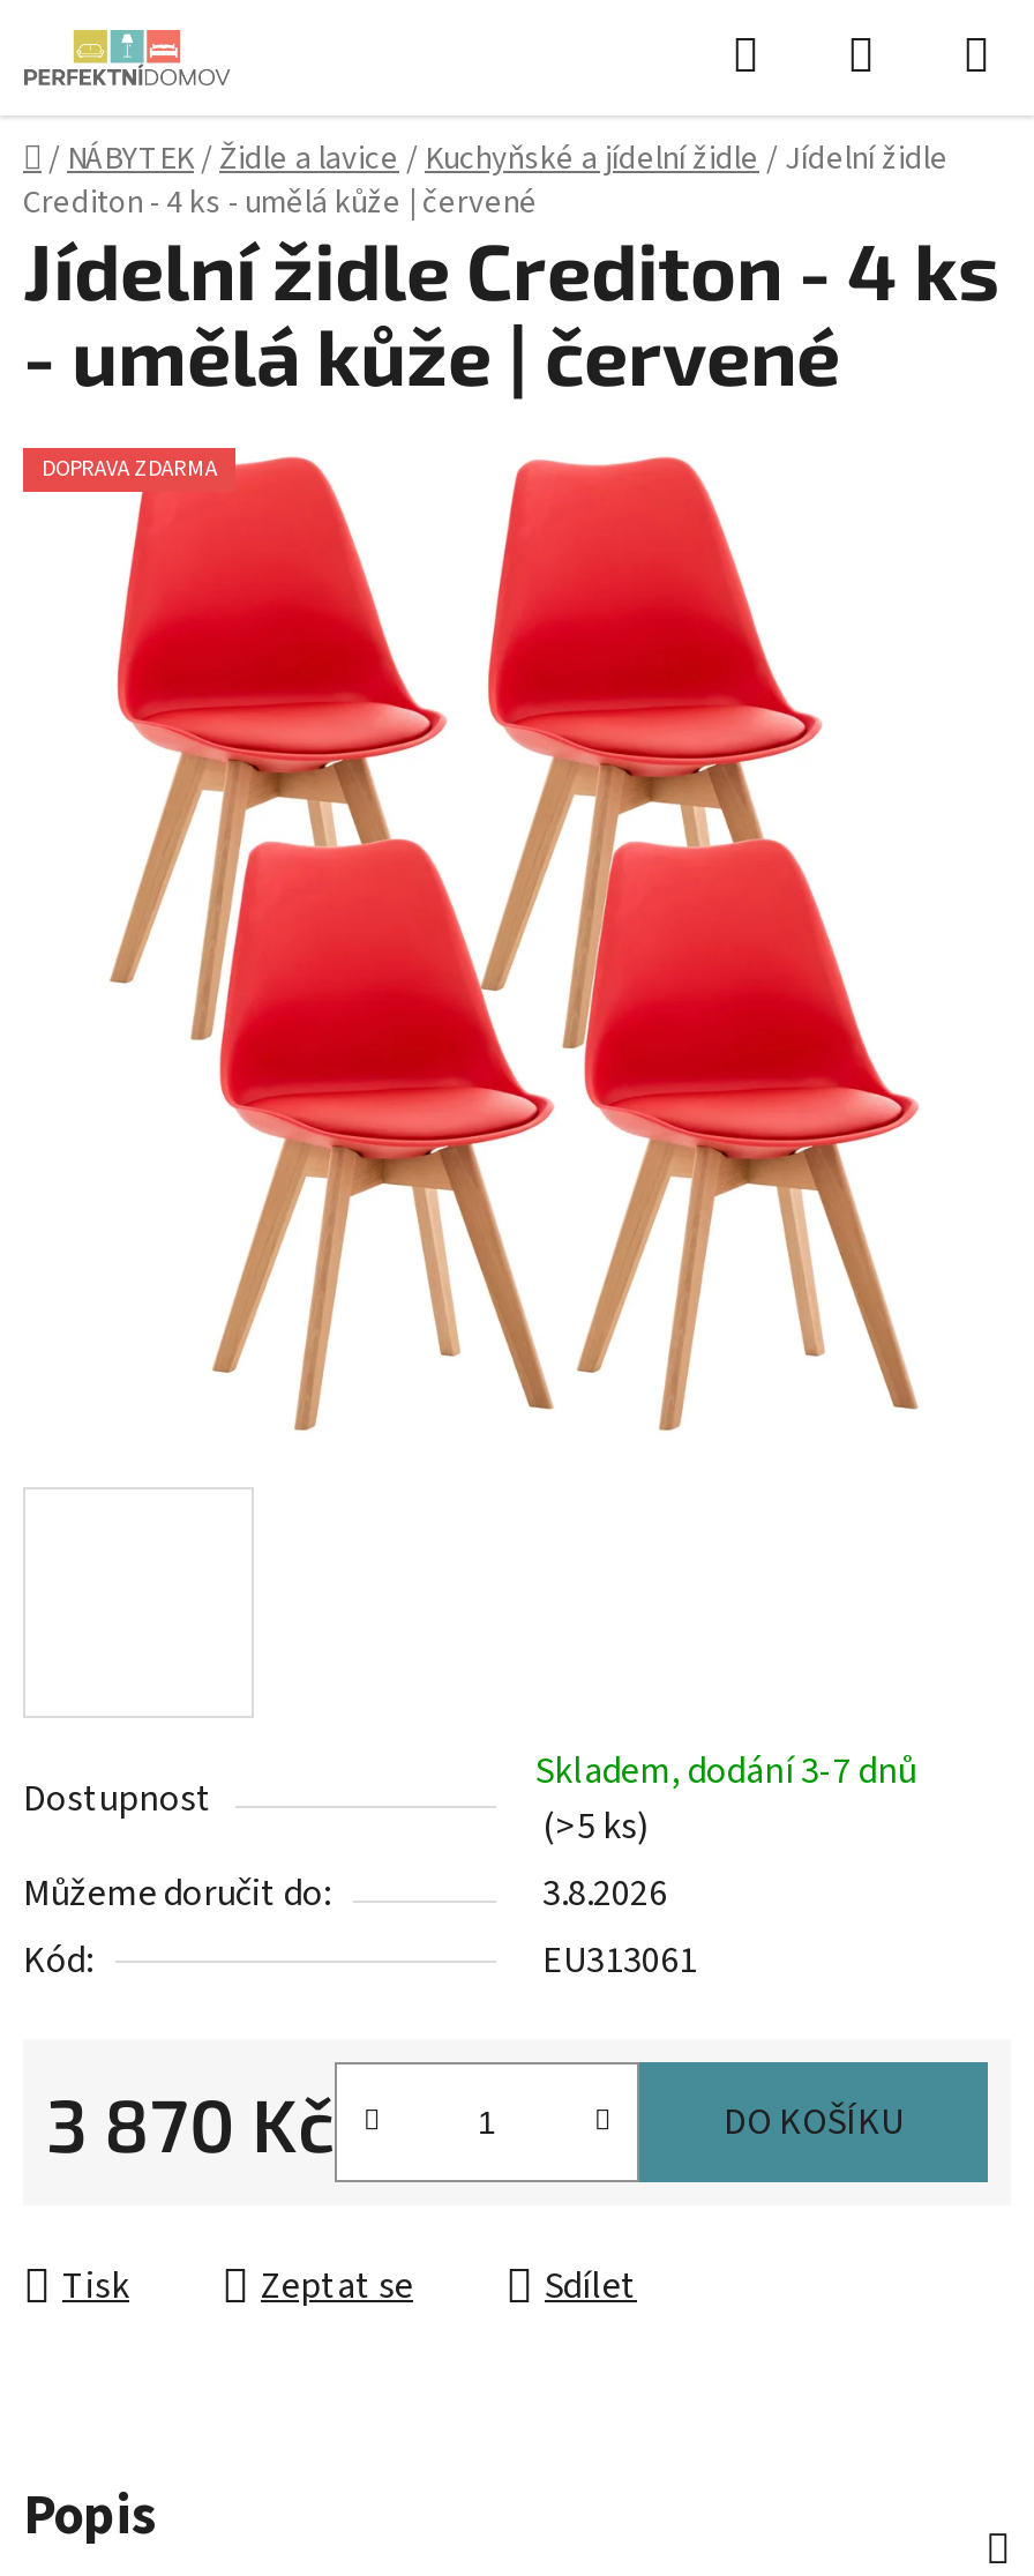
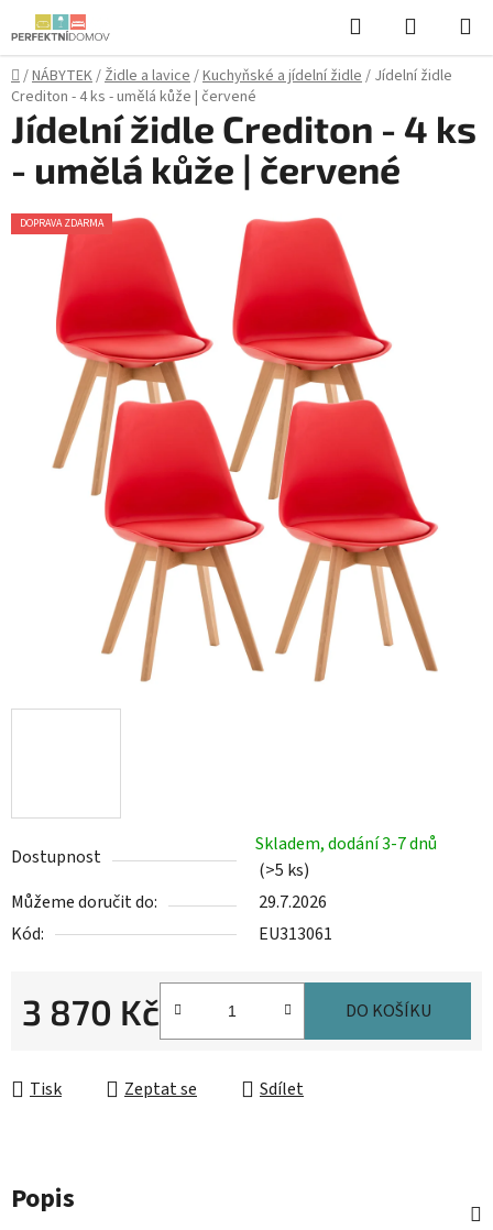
[542,1869,667,1919] 3.8.2026 -> [259,890,327,914] 29.7.2026

